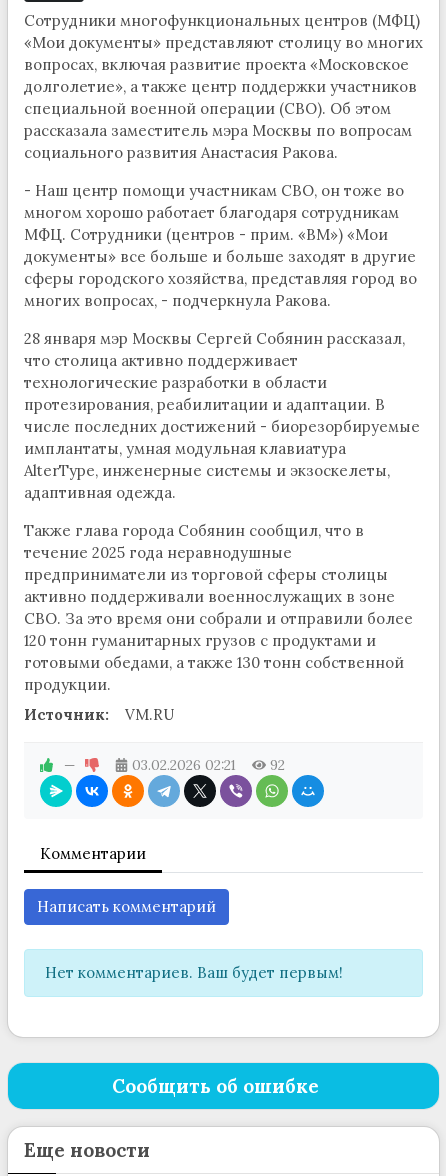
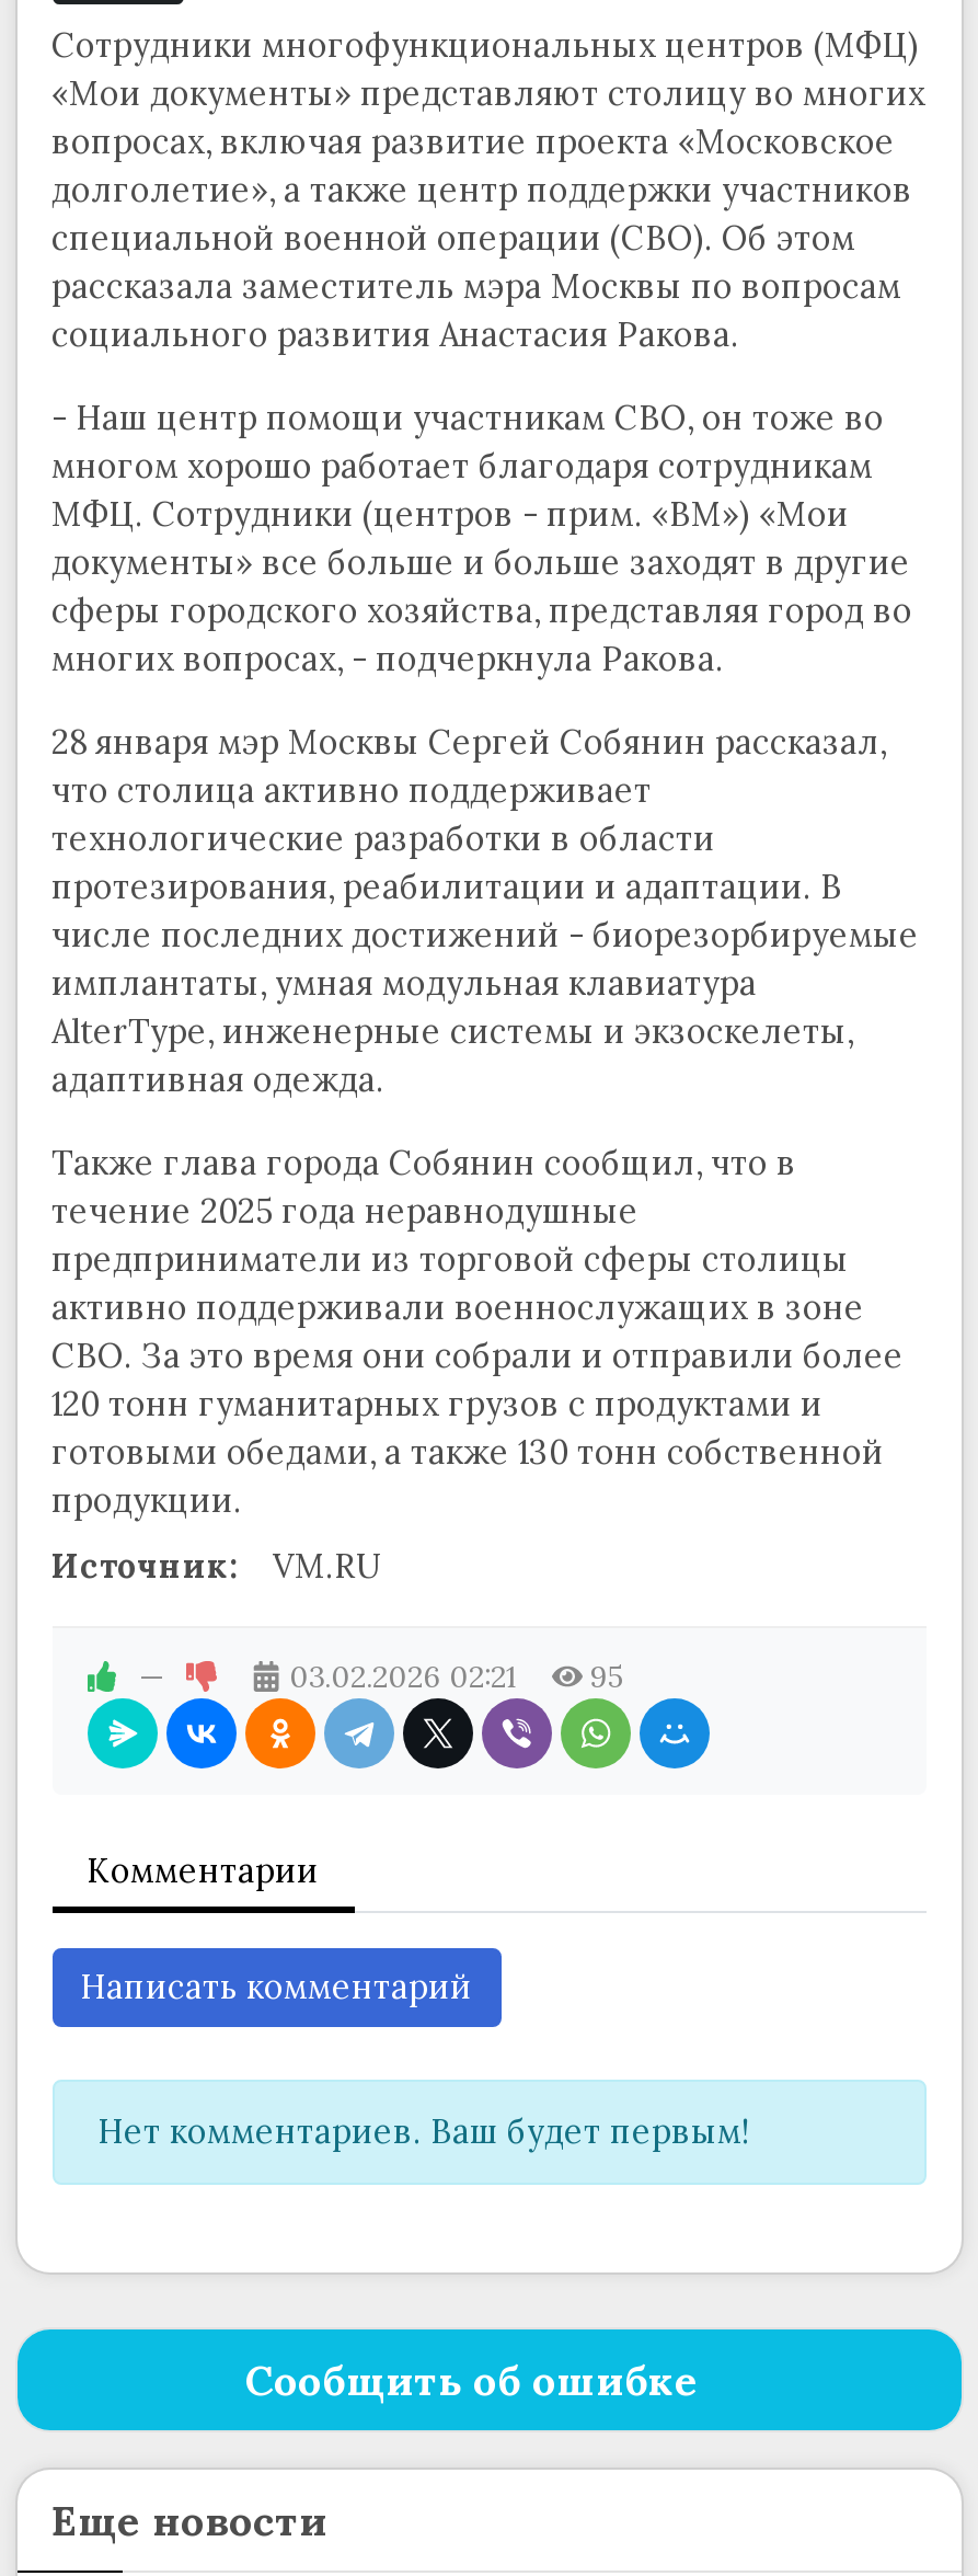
[132,756,284,774] 03.02.2026 02:21 92 -> [289,1657,623,1697] 03.02.2026 02:21 95

